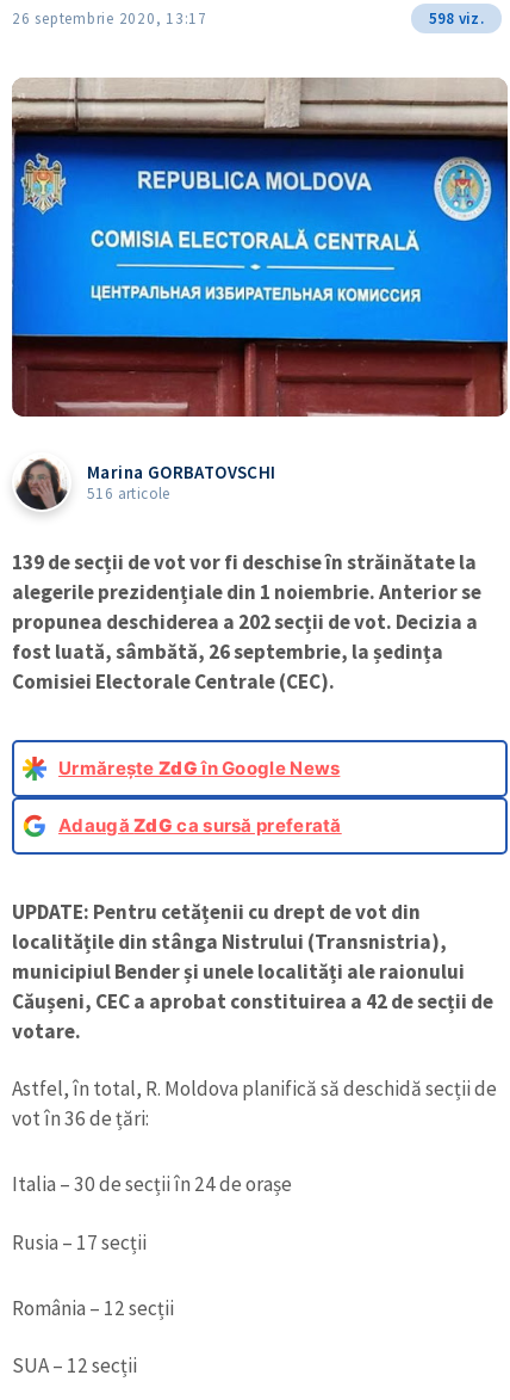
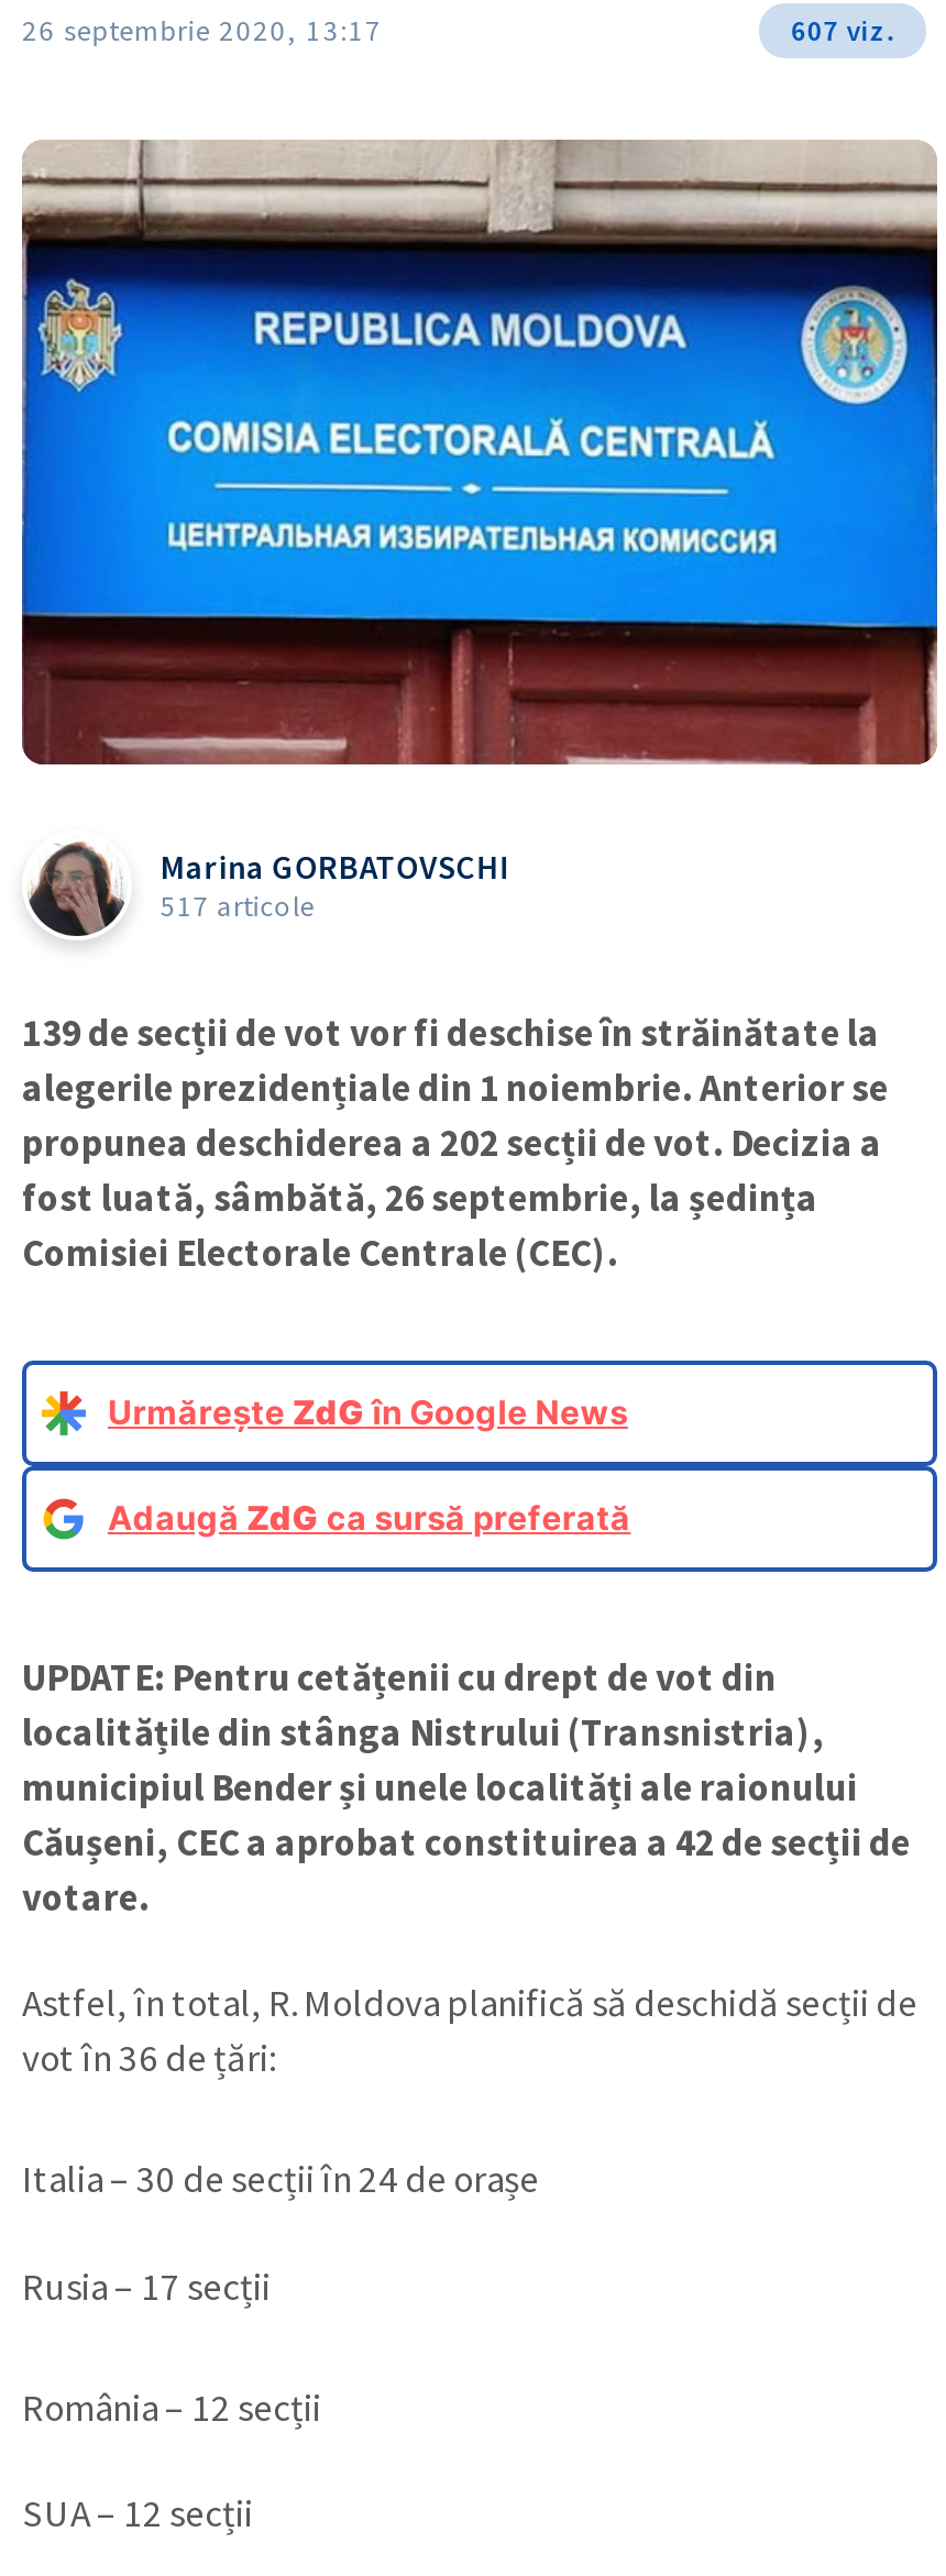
[428,8,484,28] 598 viz. -> [791,11,893,49] 607 viz.
[87,483,170,504] 516 articole -> [161,888,314,925] 517 articole

